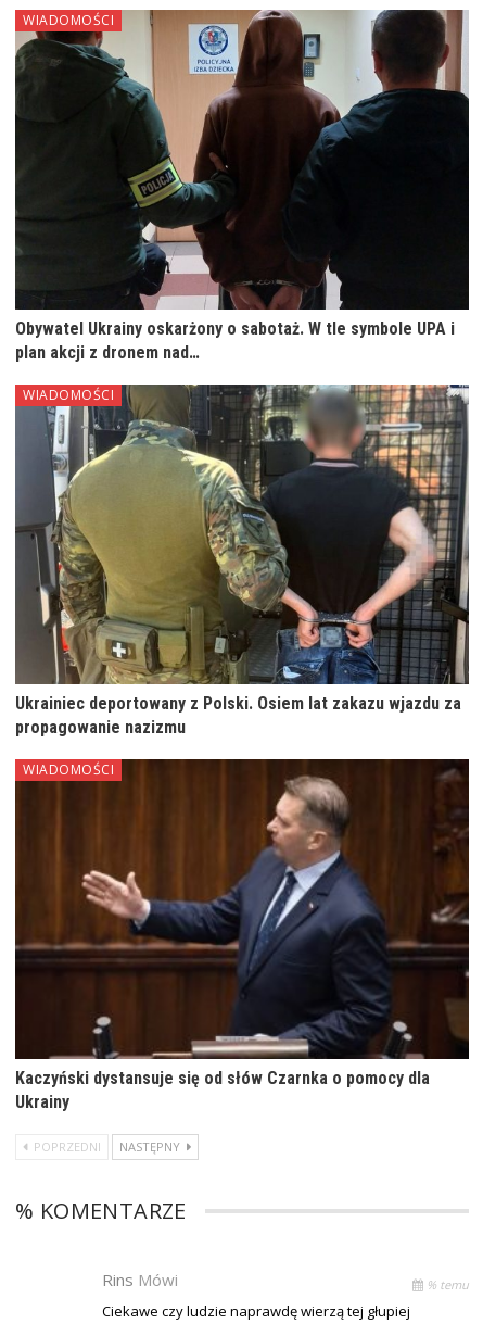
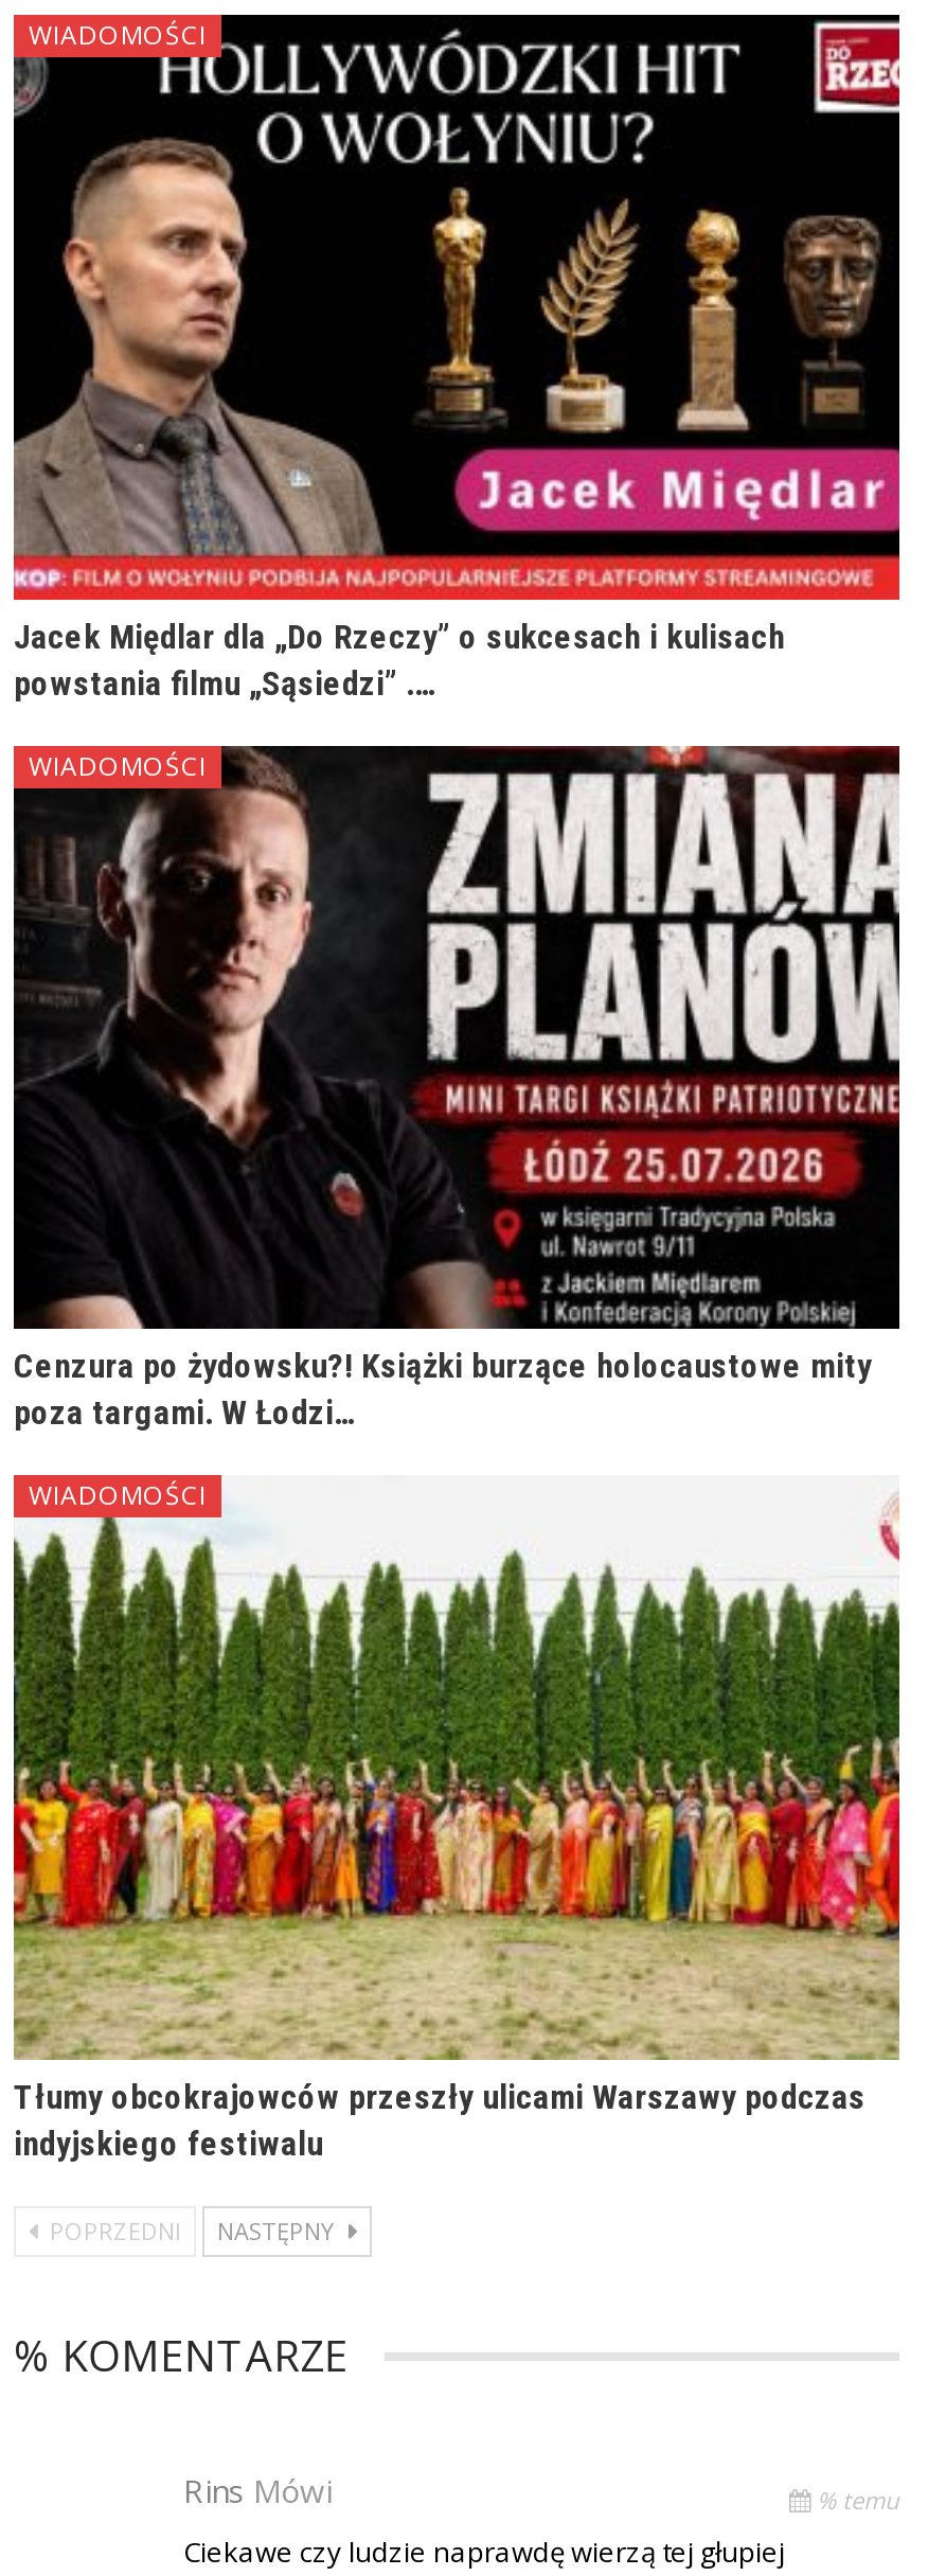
[14,10,470,363] [image] | Obywatel Ukrainy oskarżony o sabotaż. W tle symbole UPA i | plan akcji z dronem nad… -> [12,12,902,703] [image] | Jacek Międlar dla „Do Rzeczy” o sukcesach i kulisach | powstania filmu „Sąsiedzi” .…
[14,383,470,737] [image] | Ukrainiec deportowany z Polski. Osiem lat zakazu wjazdu za | propagowanie nazizmu -> [12,745,902,1433] [image] | Cenzura po żydowsku?! Książki burzące holocaustowe mity | poza targami. W Łodzi…
[14,758,470,1112] [image] | Kaczyński dystansuje się od słów Czarnka o pomocy dla | Ukrainy -> [12,1474,902,2164] [image] | Tłumy obcokrajowców przeszły ulicami Warszawy podczas | indyjskiego festiwalu

